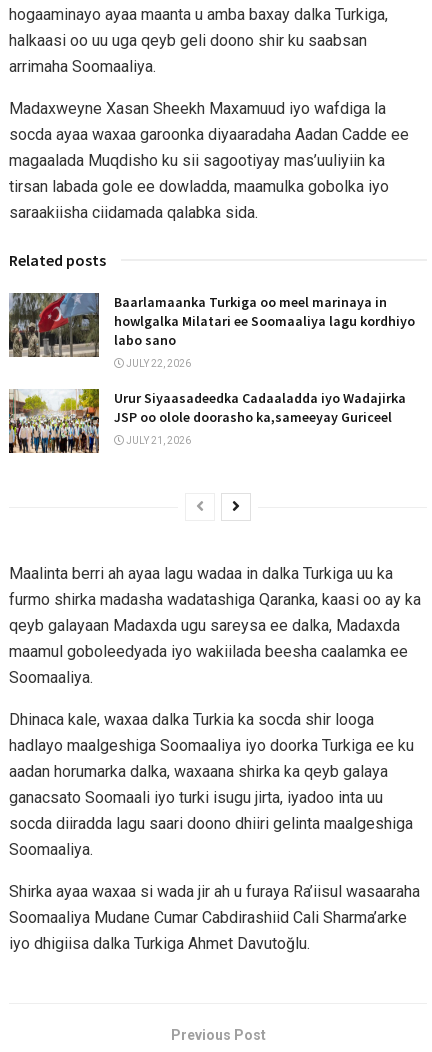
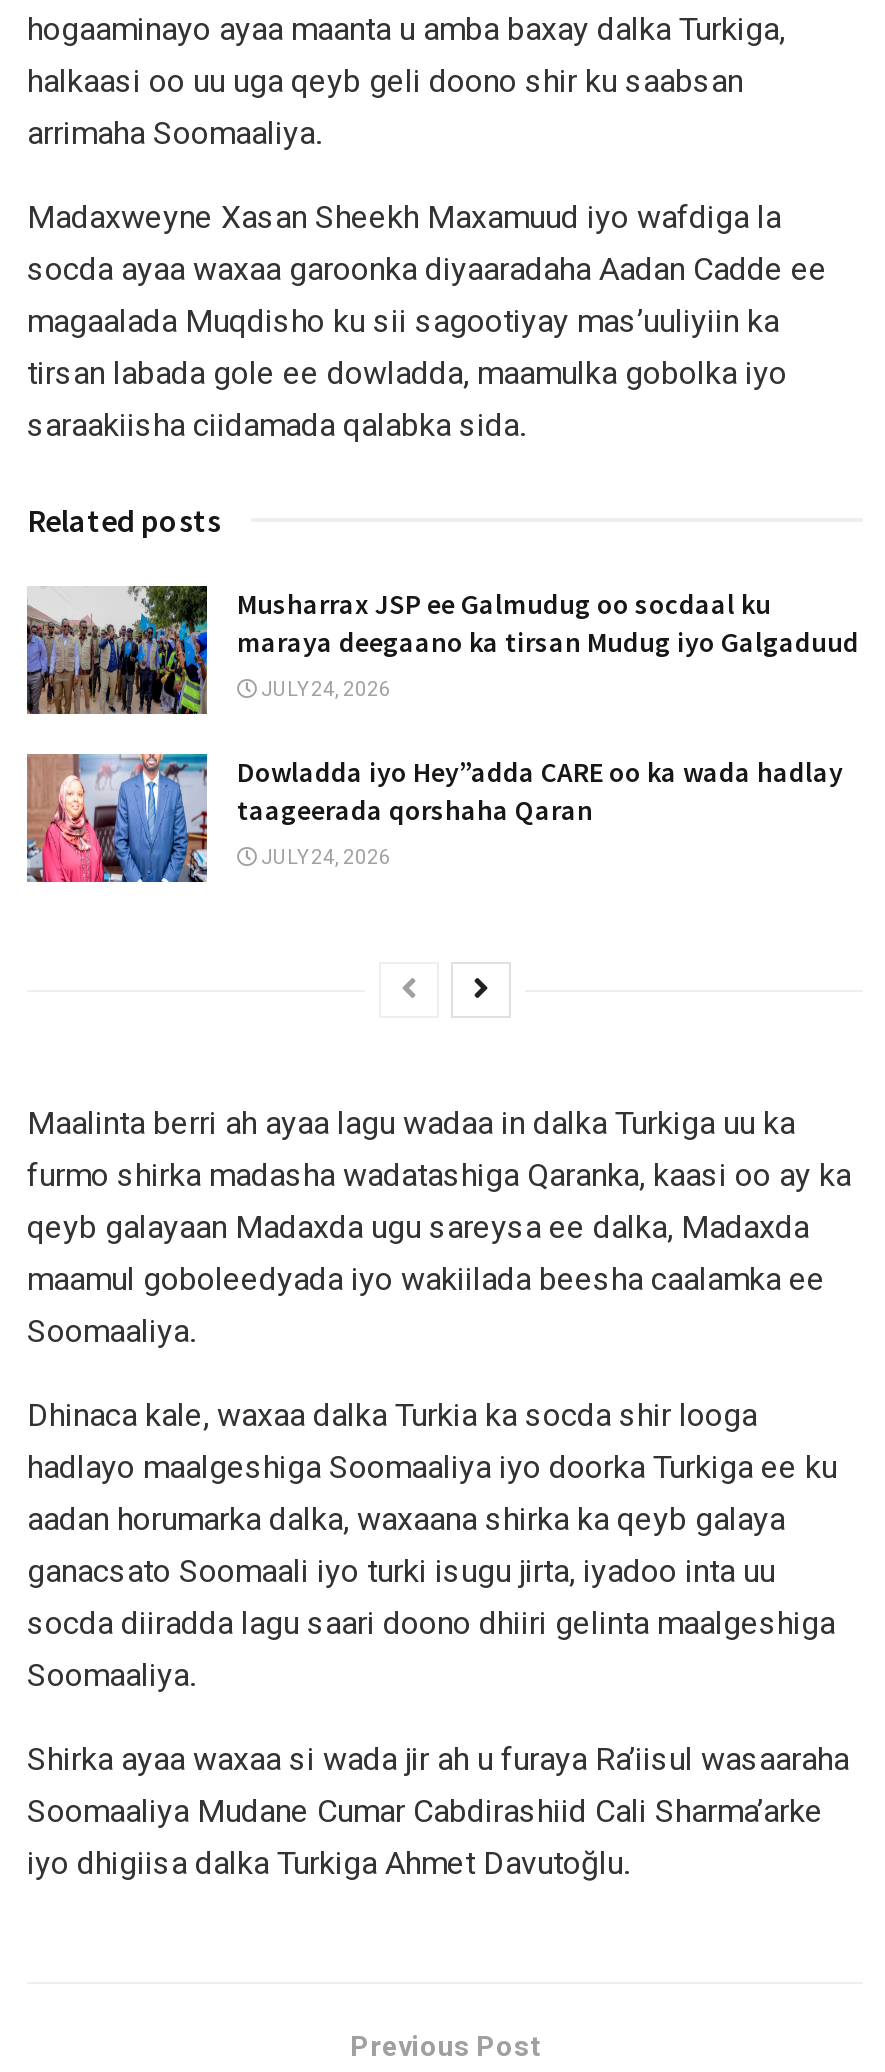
[9,292,415,358] [image] | Baarlamaanka Turkiga oo meel marinaya in | howlgalka Milatari ee Soomaaliya lagu kordhiyo | labo sano -> [25,584,859,716] [image] | Musharrax JSP ee Galmudug oo socdaal ku | maraya deegaano ka tirsan Mudug iyo Galgaduud
[124,358,191,369] JULY 22, 2026 -> [257,677,391,699] JULY 24, 2026
[8,388,406,454] [image] | Urur Siyaasadeedka Cadaaladda iyo Wadajirka | JSP oo olole doorasho ka,sameeyay Guriceel -> [27,752,843,884] [image] | Dowladda iyo Hey”adda CARE oo ka wada hadlay | taageerada qorshaha Qaran
[124,435,191,446] JULY 21, 2026 -> [257,846,391,868] JULY 24, 2026

